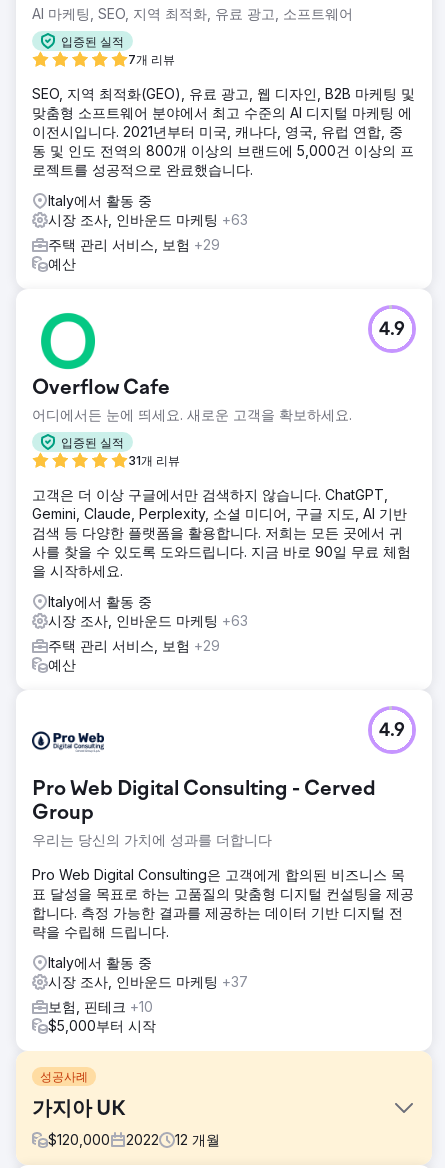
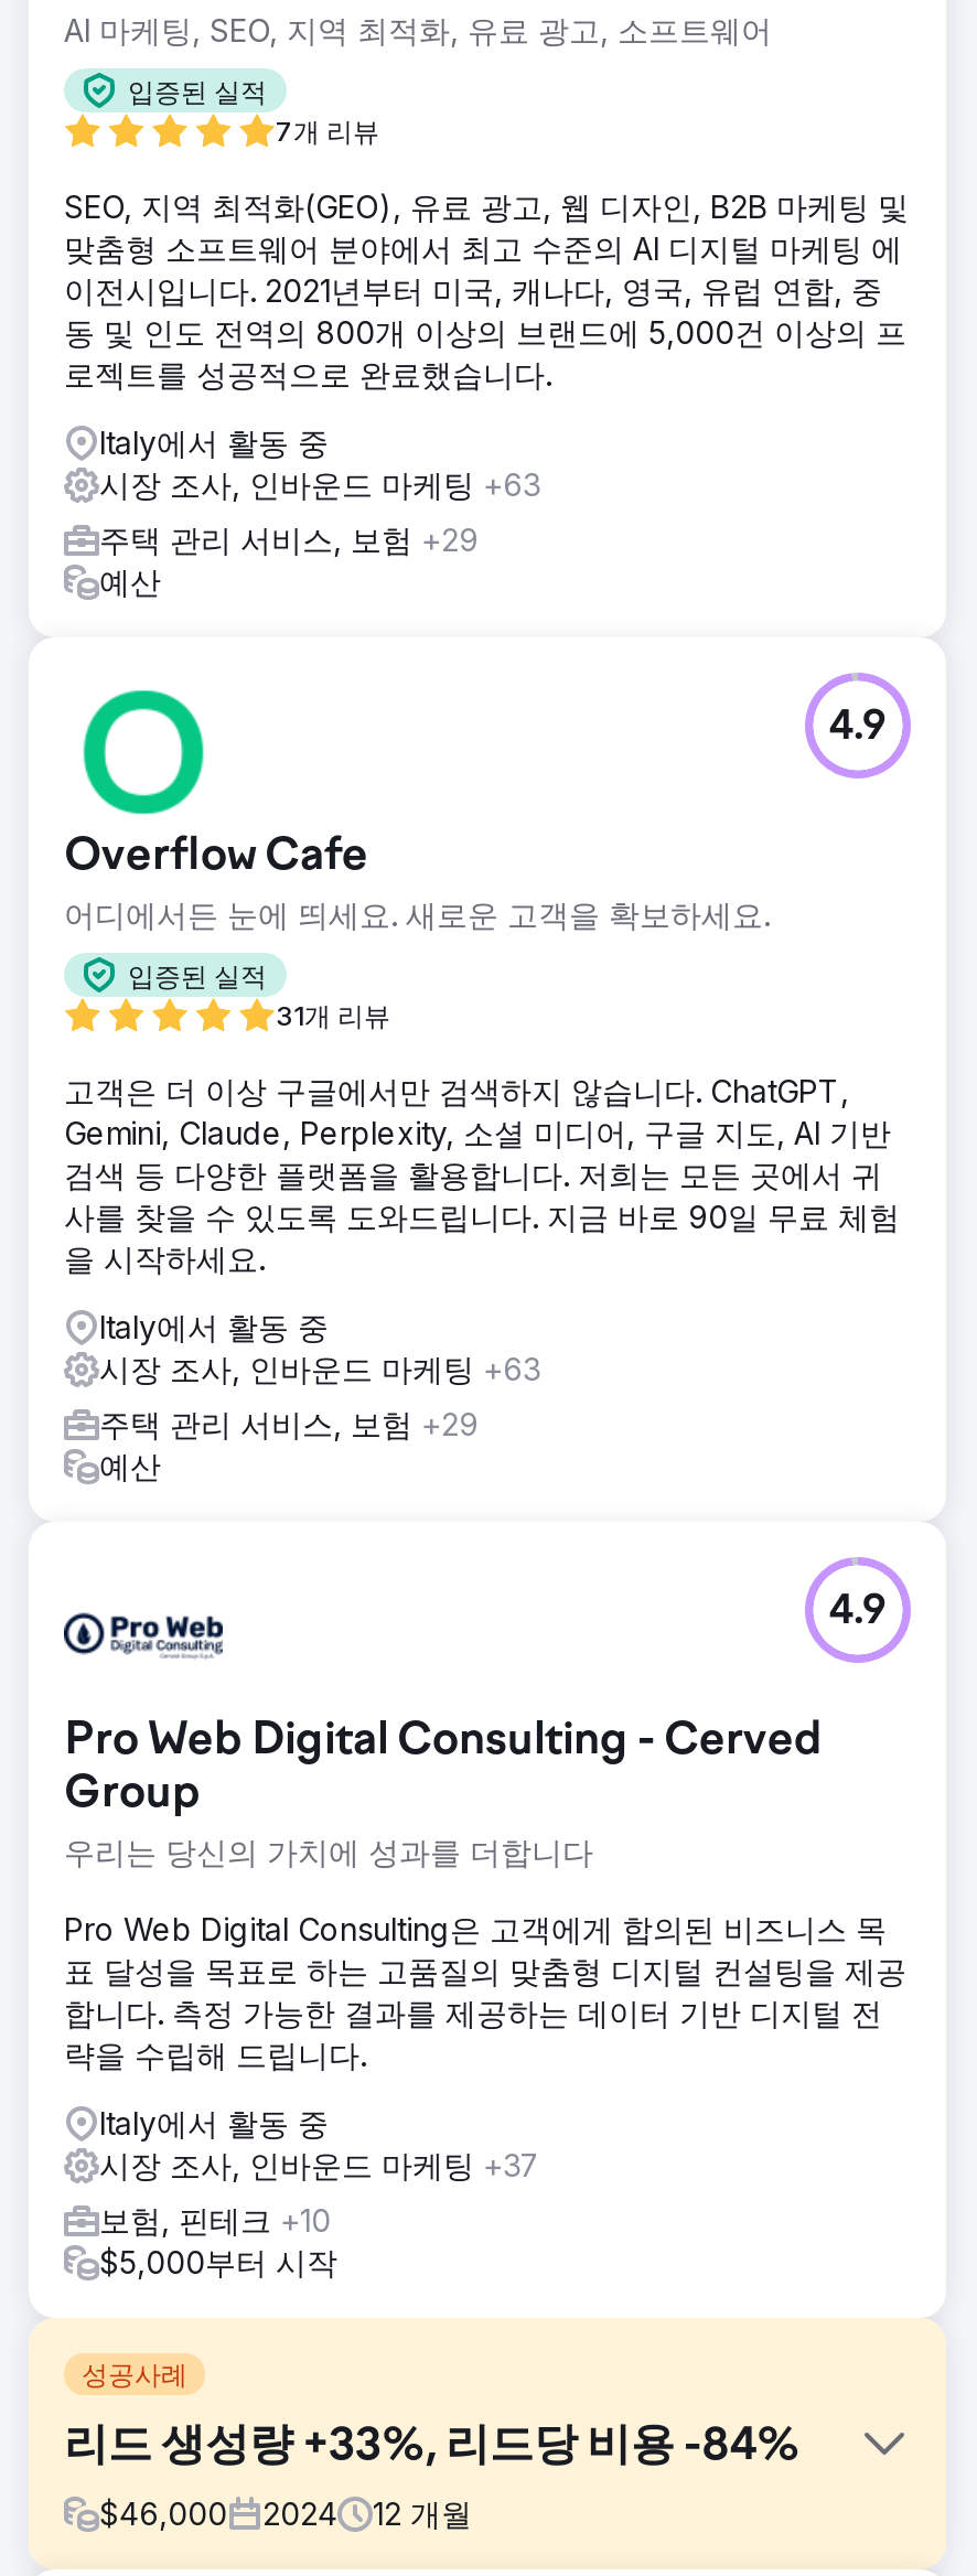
[32,1099,126,1121] 가지아 UK -> [64,2424,801,2472] 리드 생성량 +33%, 리드당 비용 -84%
[48,1131,159,1148] $120,000 | 2022 -> [99,2494,337,2532] $46,000 | 2024

